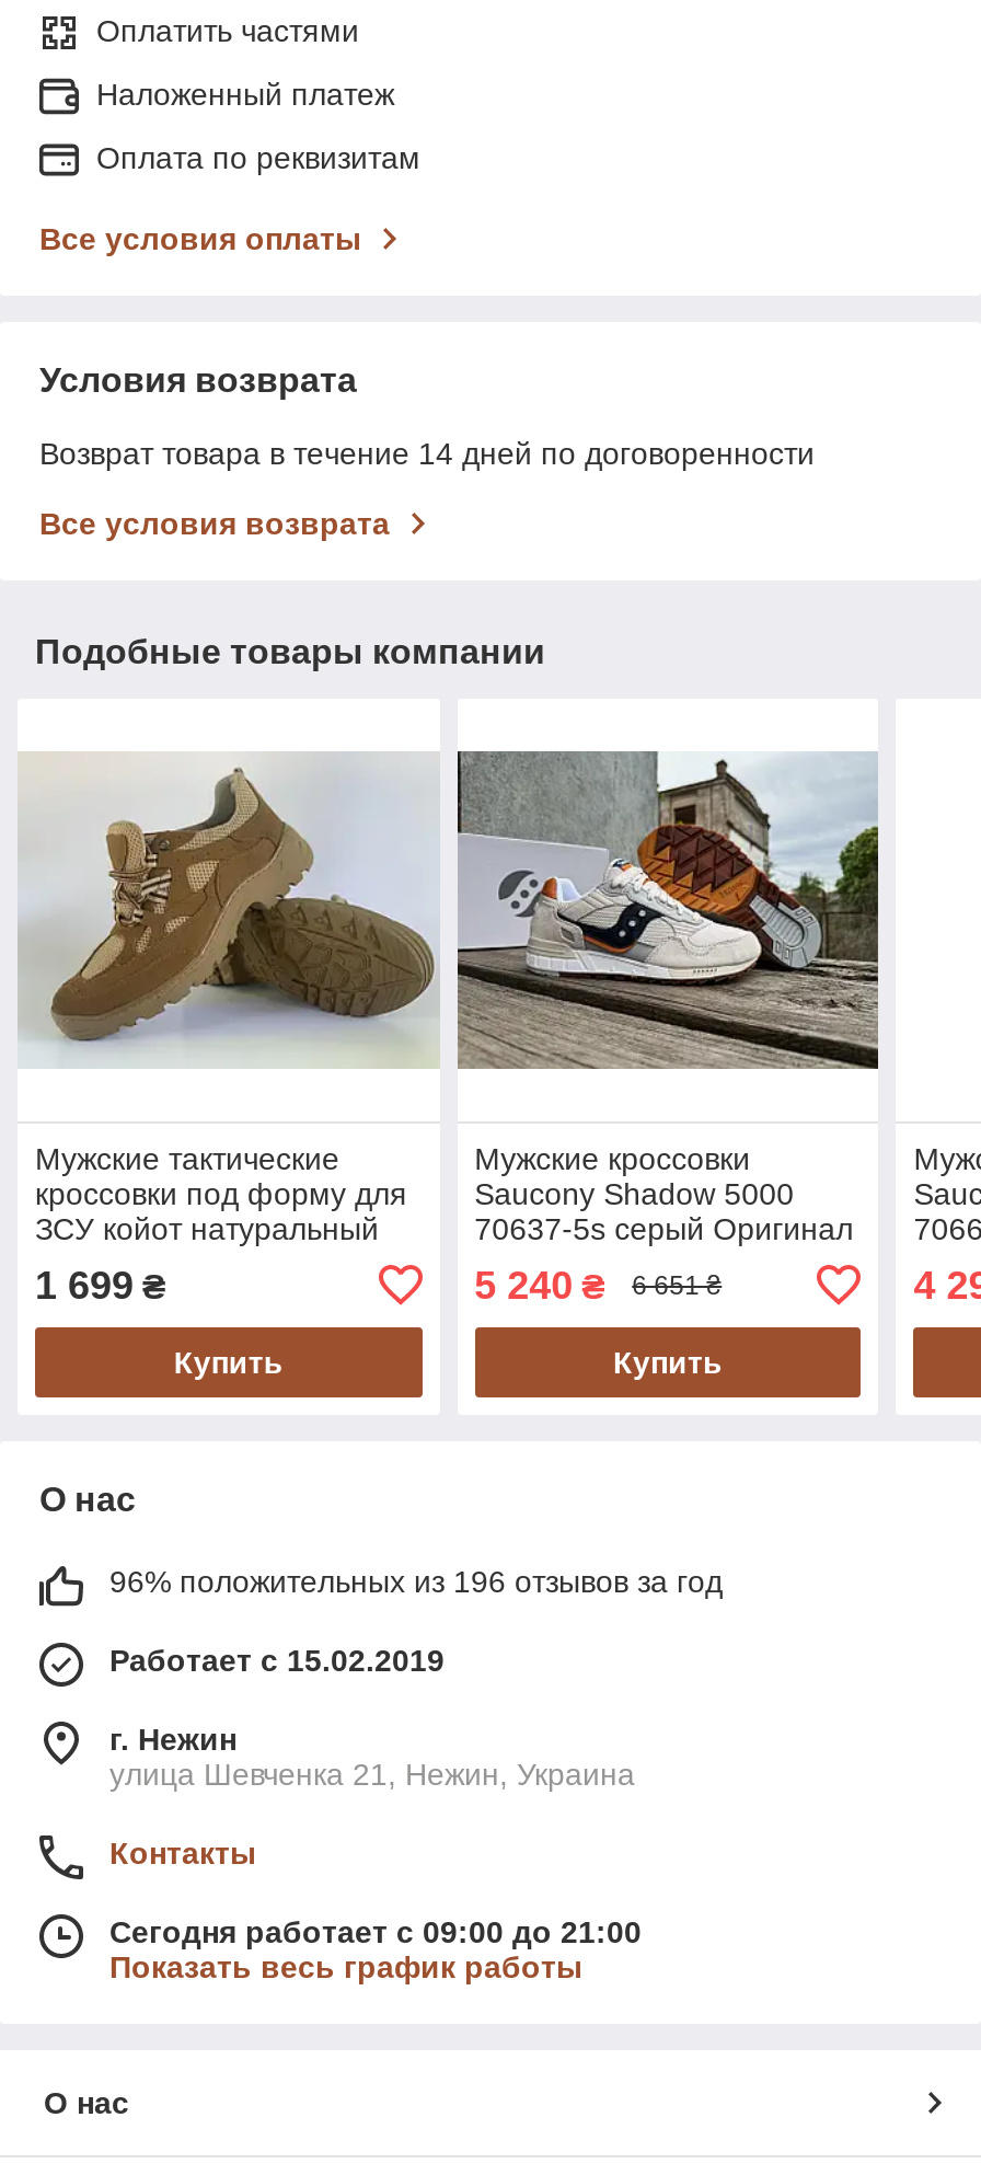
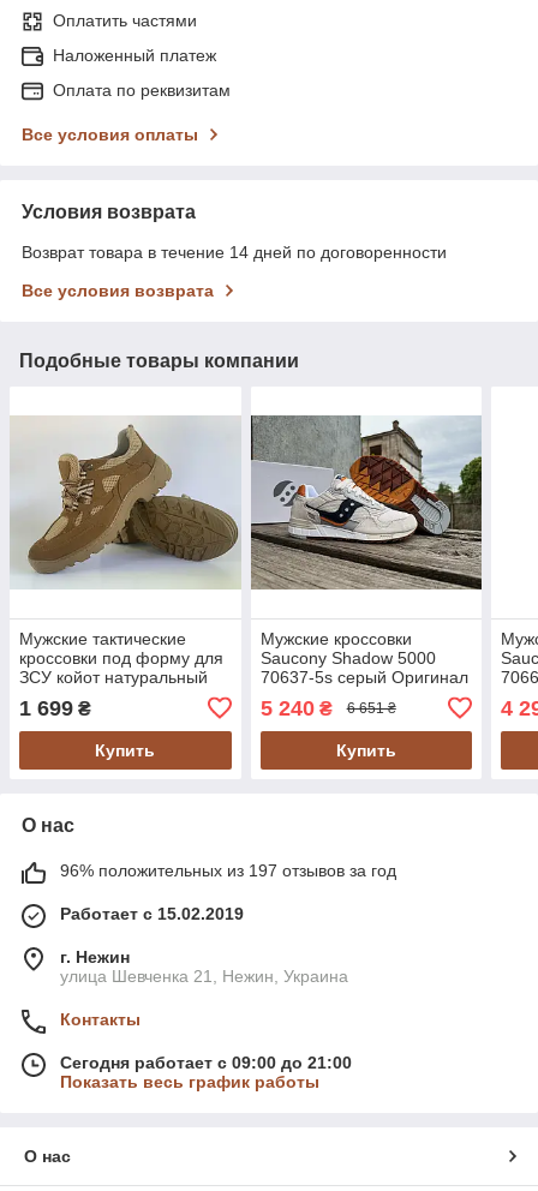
[109,1563,723,1599] 96% положительных из 196 отзывов за год -> [60,861,396,880] 96% положительных из 197 отзывов за год

